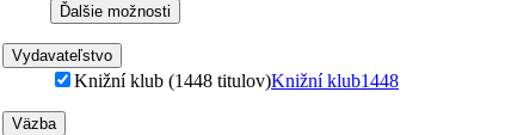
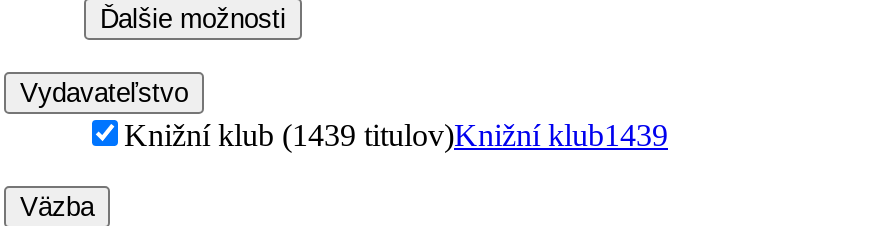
[74,70,399,91] Knižní klub (1448 titulov)Knižní klub1448 -> [124,118,668,152] Knižní klub (1439 titulov)Knižní klub1439

